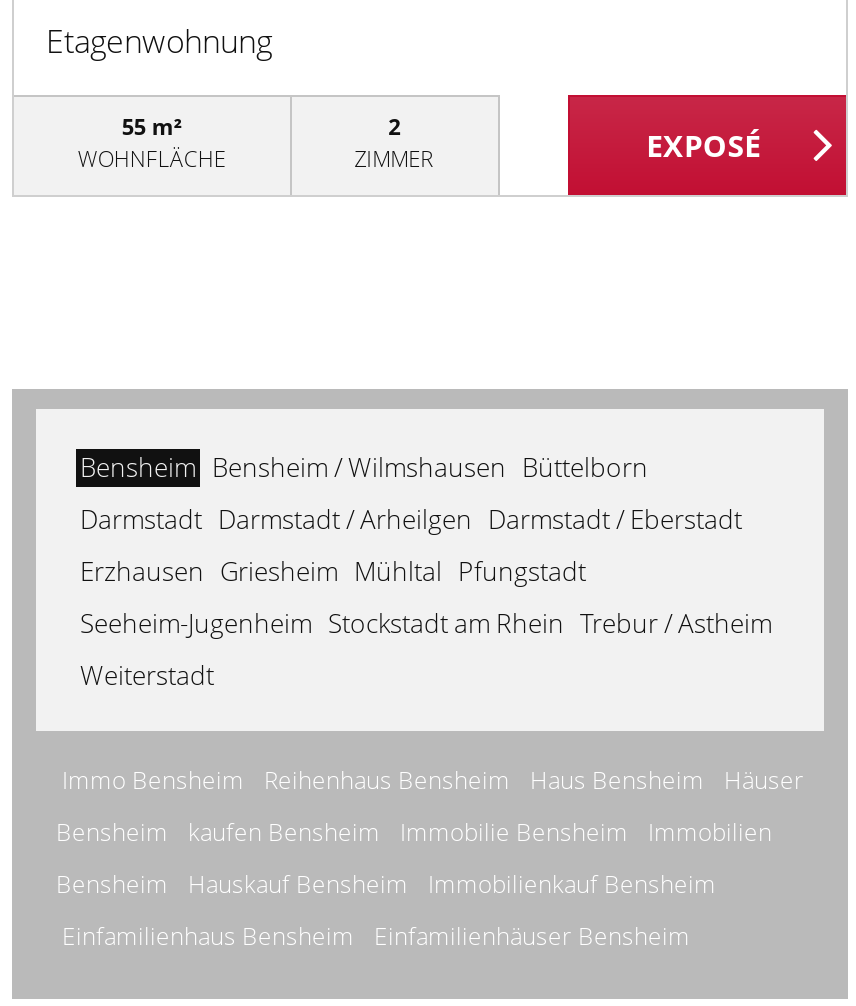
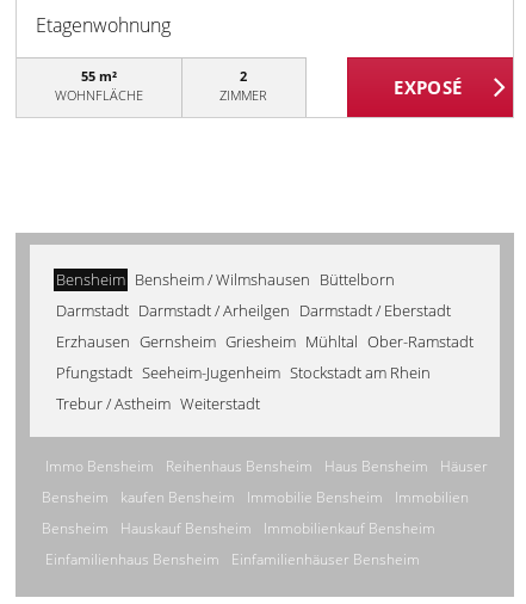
[80,553,772,693] Erzhausen Griesheim Mühltal Pfungstadt | Seeheim-Jugenheim Stockstadt am Rhein Trebur / Astheim | Weiterstadt -> [56,331,474,414] Erzhausen Gernsheim Griesheim Mühltal Ober-Ramstadt | Pfungstadt Seeheim-Jugenheim Stockstadt am Rhein | Trebur / Astheim Weiterstadt

